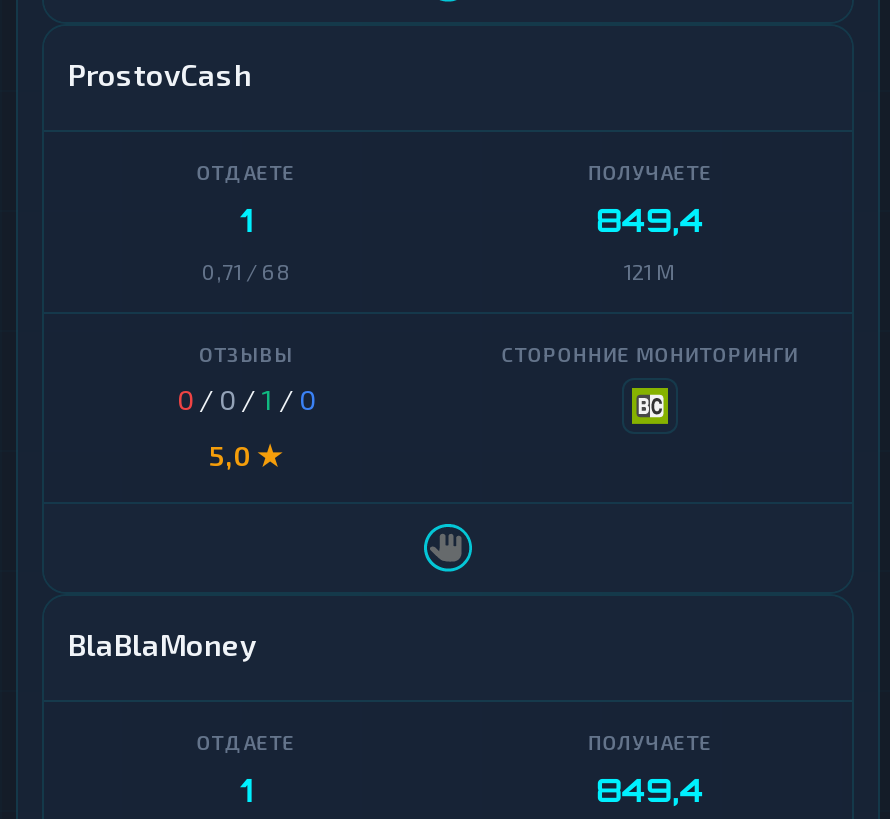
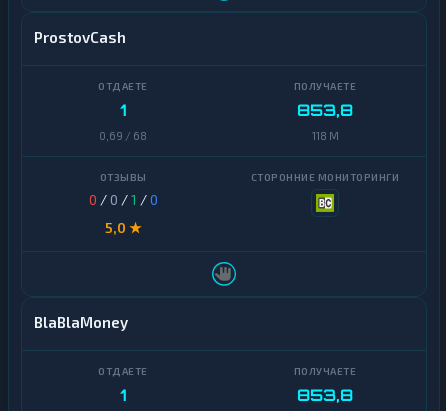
[596,200,704,240] 849,4 -> [297,100,353,120] 853,8
[202,258,290,284] 0,71 / 68 -> [99,129,147,142] 0,69 / 68
[624,258,676,284] 121 M -> [311,129,338,142] 118 M
[596,770,704,810] 849,4 -> [297,385,353,405] 853,8

